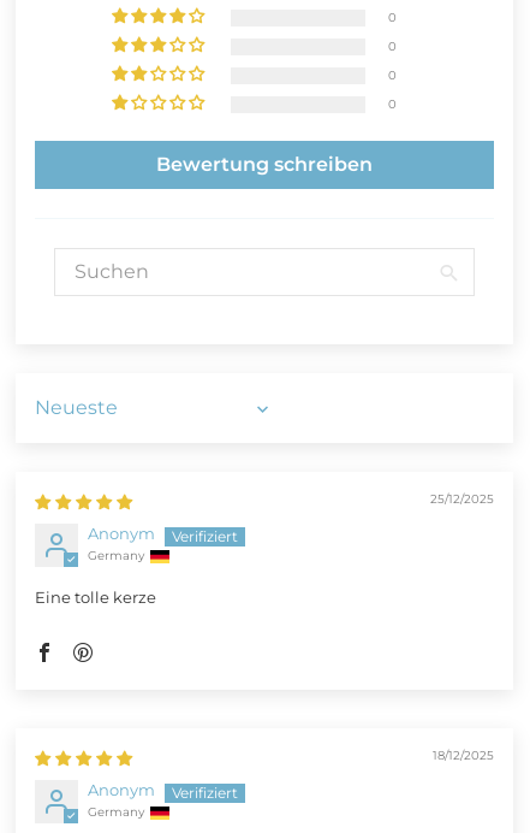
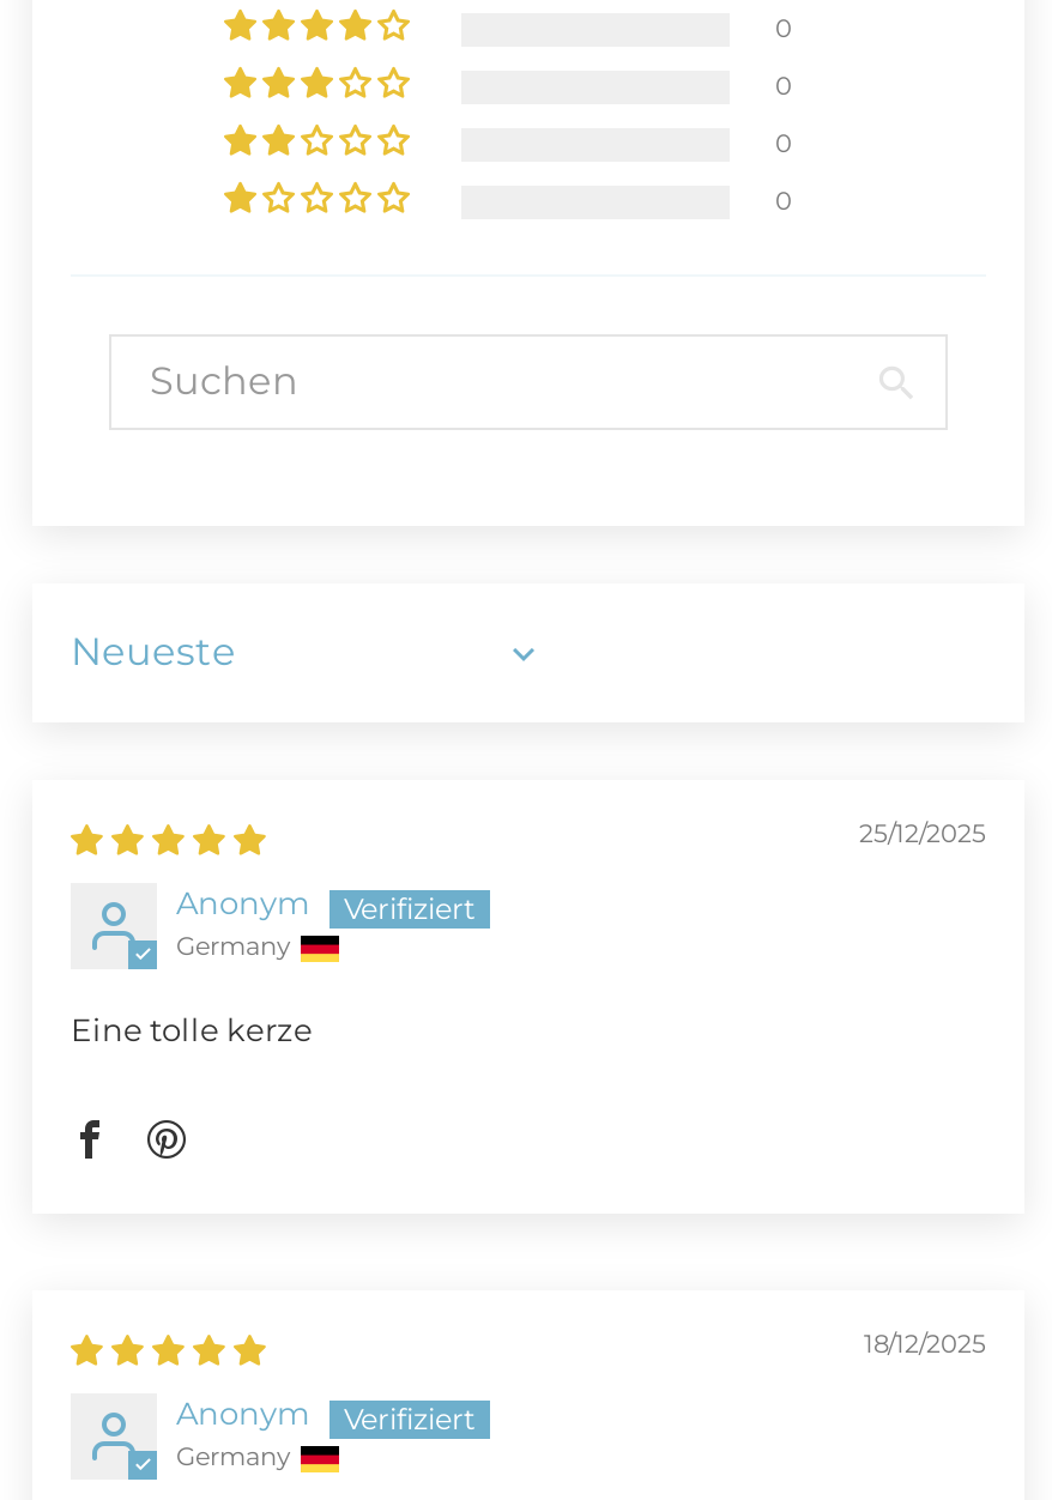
[156,153,373,176] Bewertung schreiben -> none

